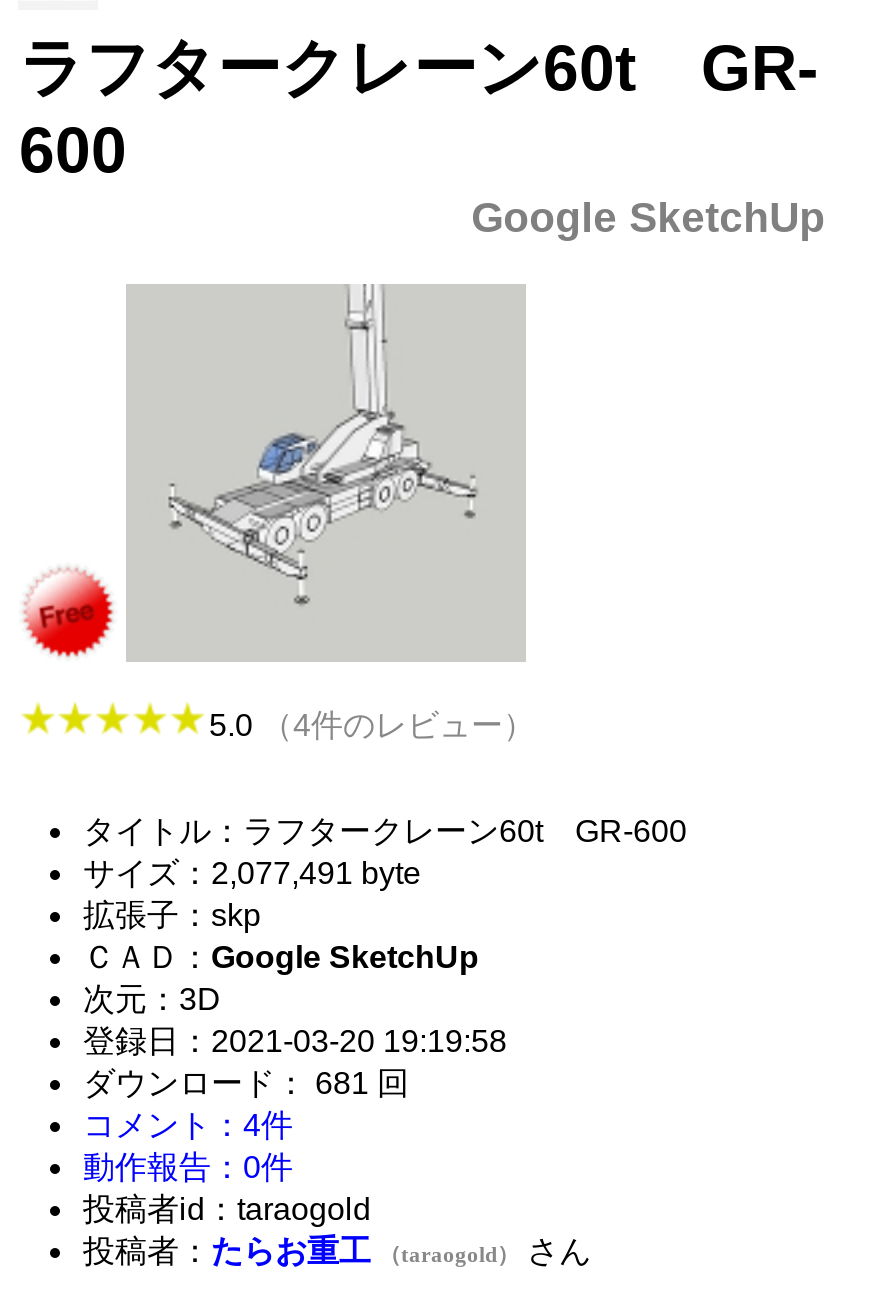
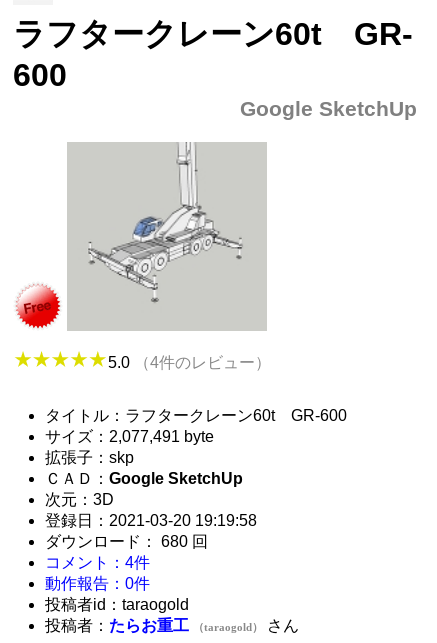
[83,1066,409,1100] ダウンロード： 681 回 -> [45,533,208,550] ダウンロード： 680 回

